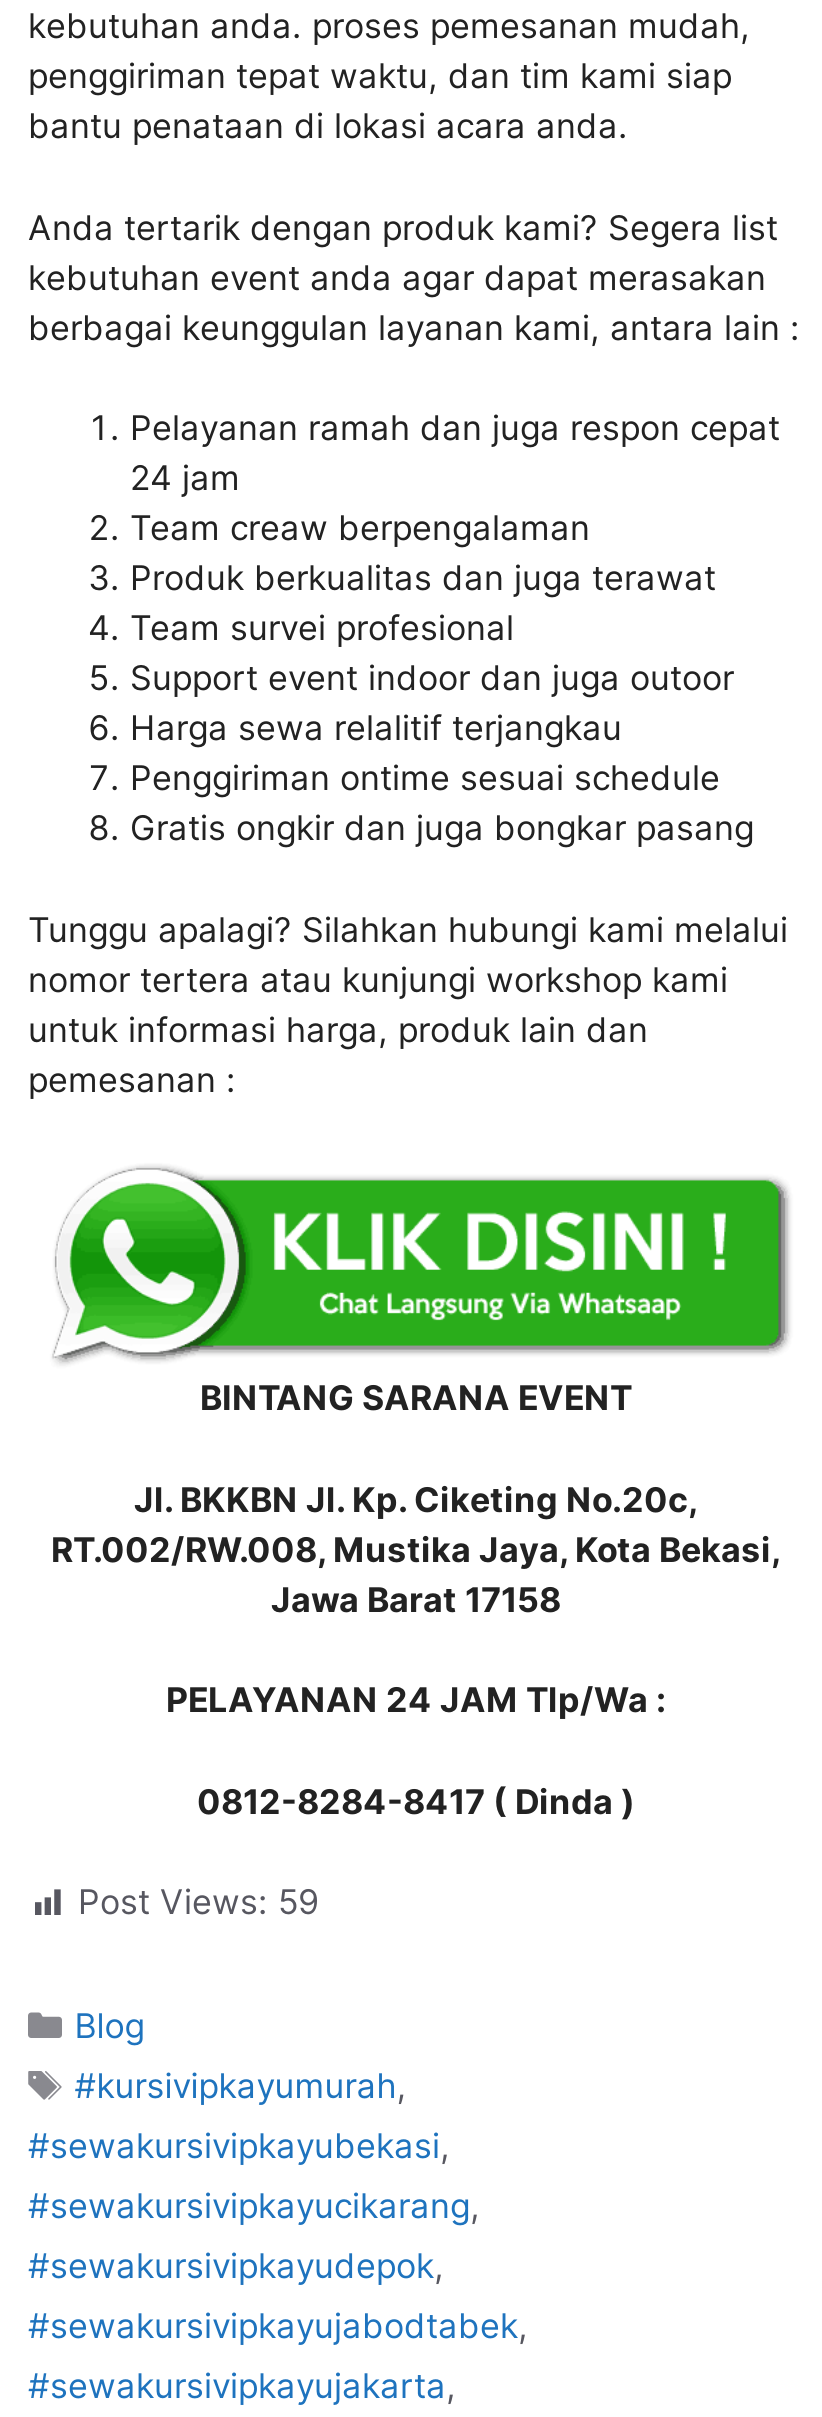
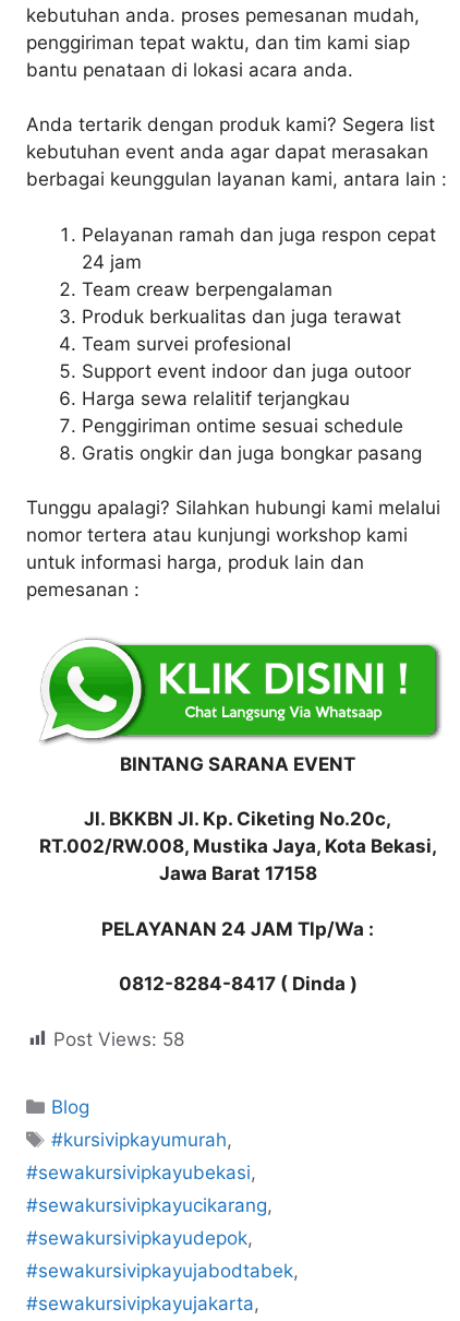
[78,1883,320,1923] Post Views: 59 -> [53,1028,184,1050] Post Views: 58

